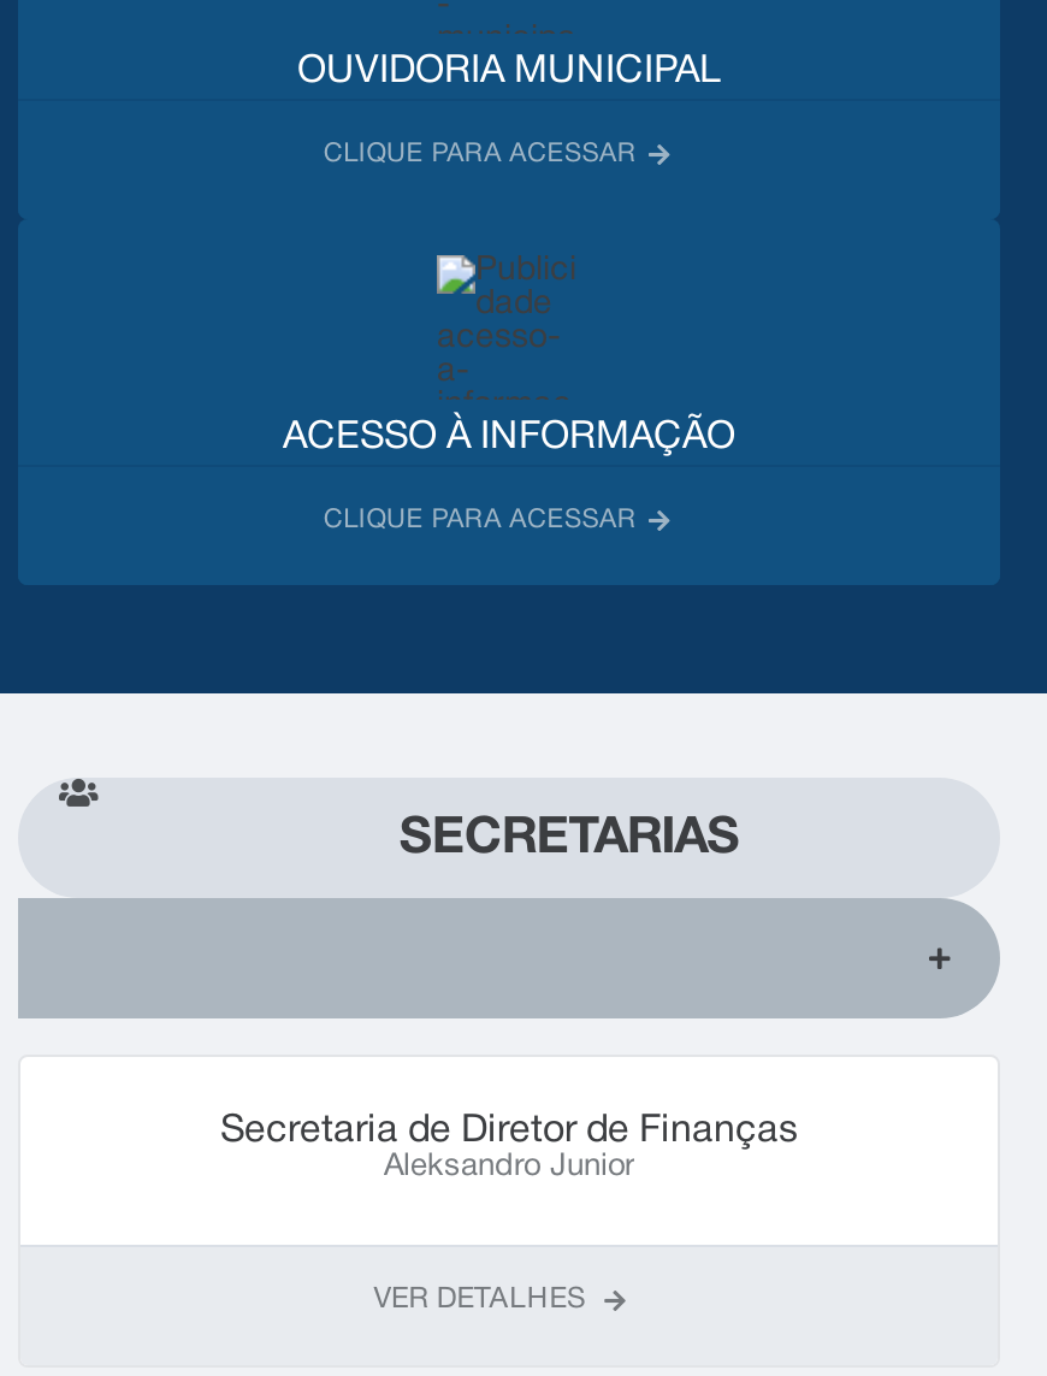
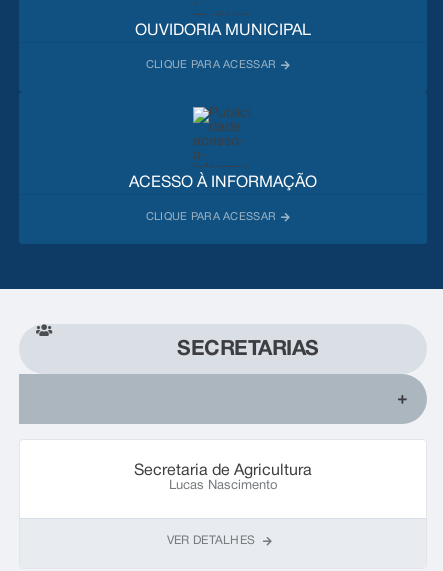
[220,1115,798,1183] Secretaria de Diretor de Finanças | Aleksandro Junior -> [134,464,312,492] Secretaria de Agricultura | Lucas Nascimento

